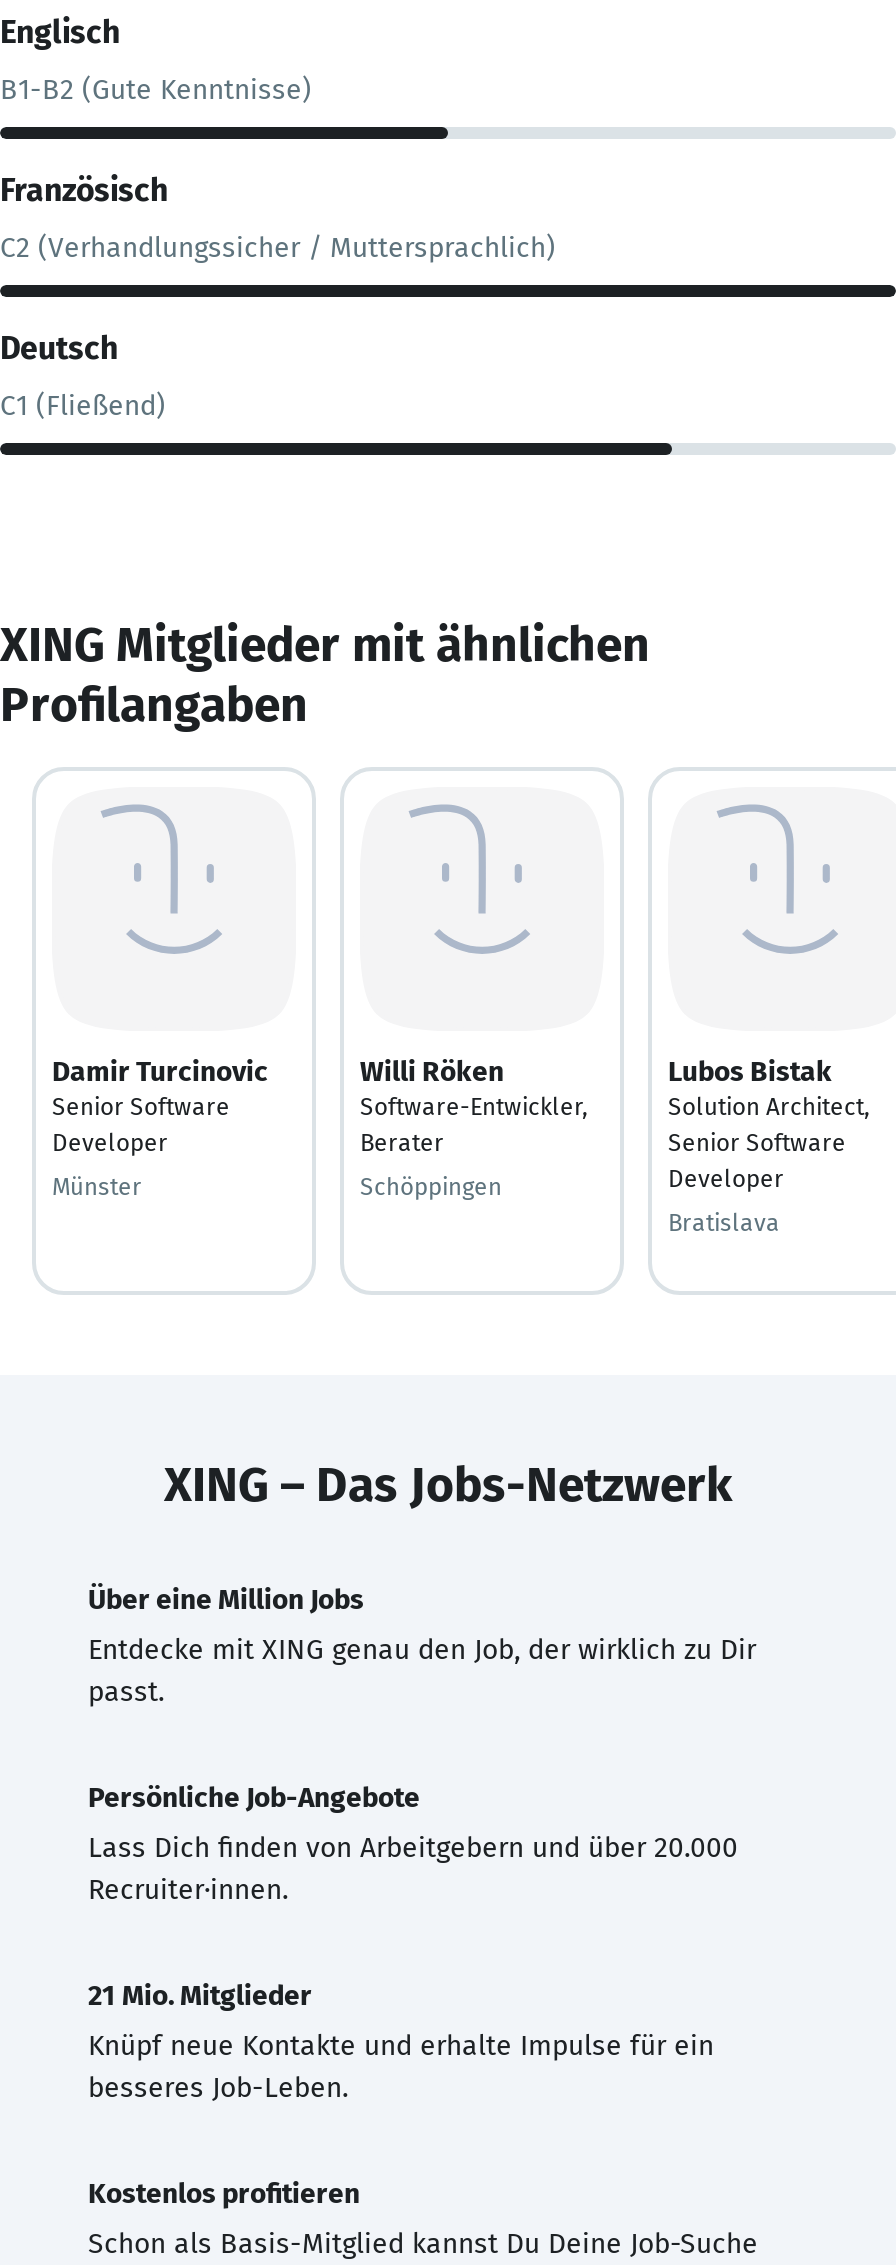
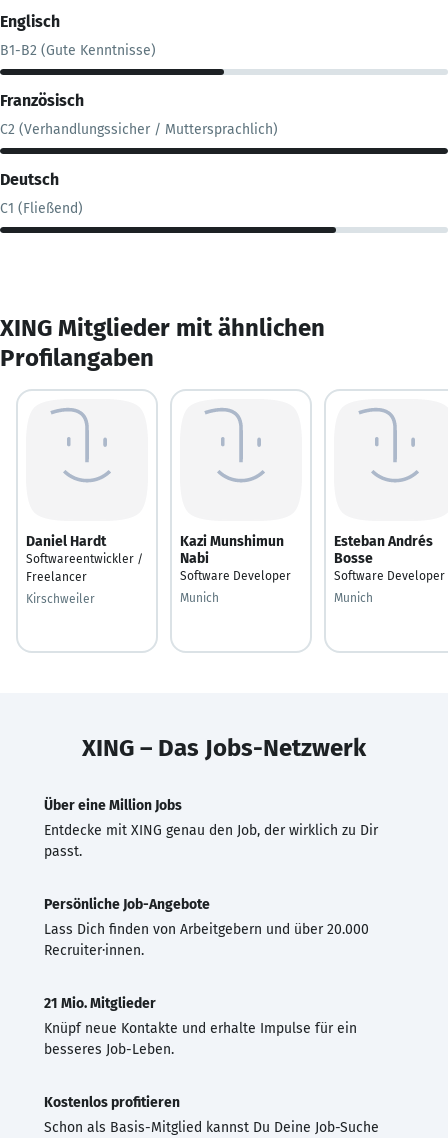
[52,1054,268,1156] Damir Turcinovic | Senior Software | Developer -> [26,532,143,583] Daniel Hardt | Softwareentwickler / | Freelancer
[360,1054,588,1156] Willi Röken | Software-Entwickler, | Berater -> [180,532,291,582] Kazi Munshimun | Nabi | Software Developer
[668,1054,870,1192] Lubos Bistak | Solution Architect, | Senior Software | Developer -> [334,532,445,582] Esteban Andrés | Bosse | Software Developer
[52,1172,142,1200] Münster -> [26,591,95,605] Kirschweiler
[360,1172,502,1200] Schöppingen -> [180,590,219,604] Munich
[668,1208,780,1236] Bratislava -> [334,590,373,604] Munich

